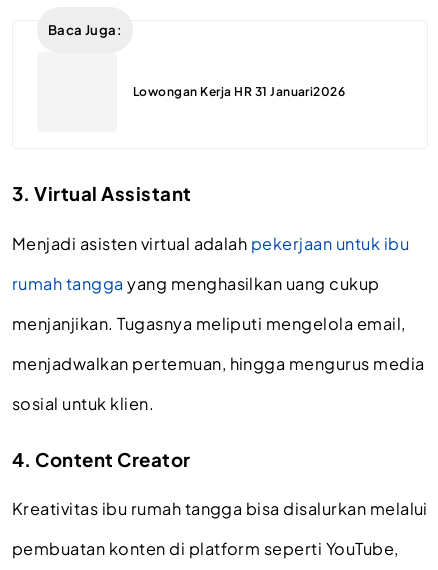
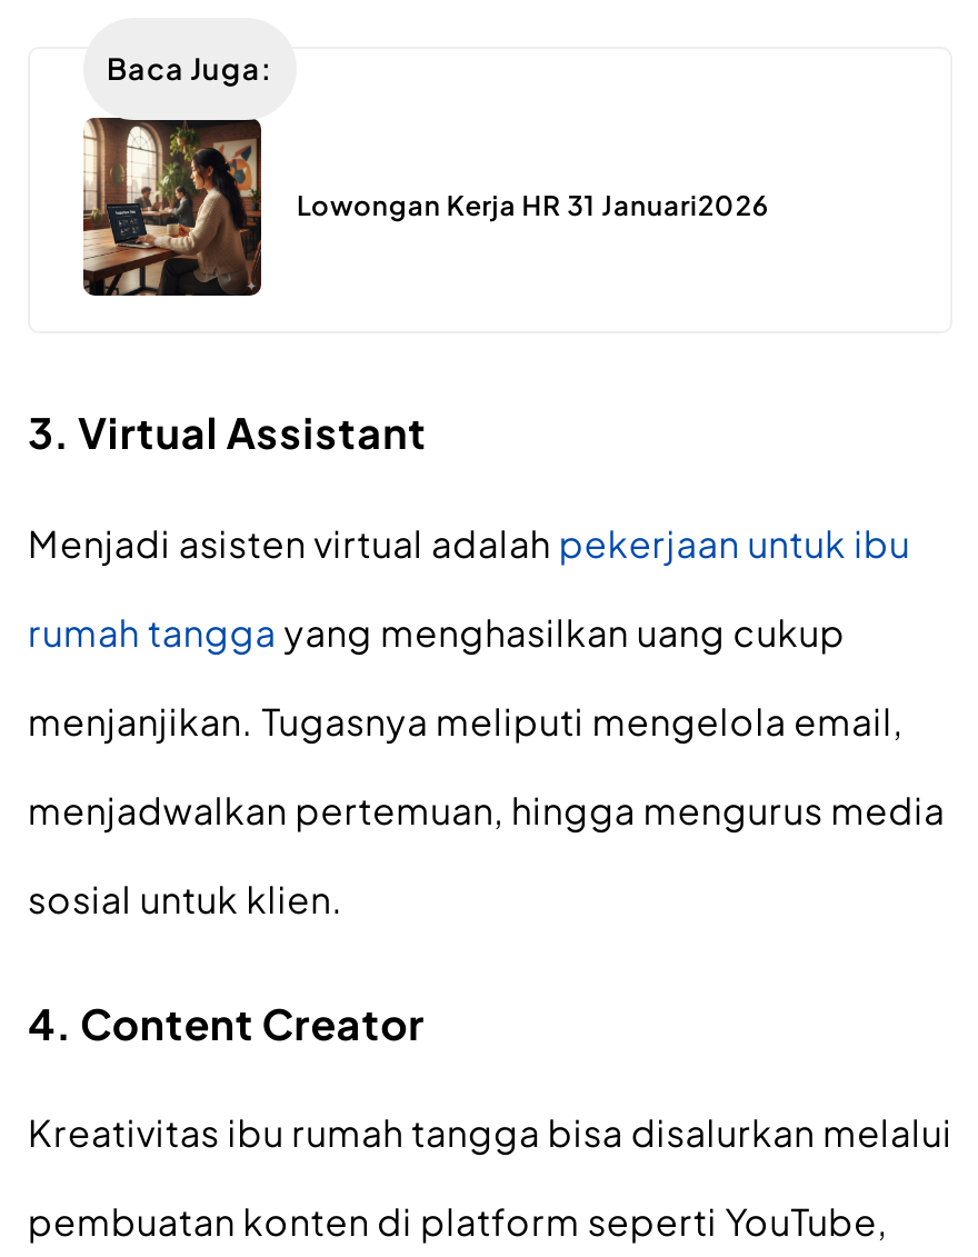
none -> [81,116,263,298] [image]

